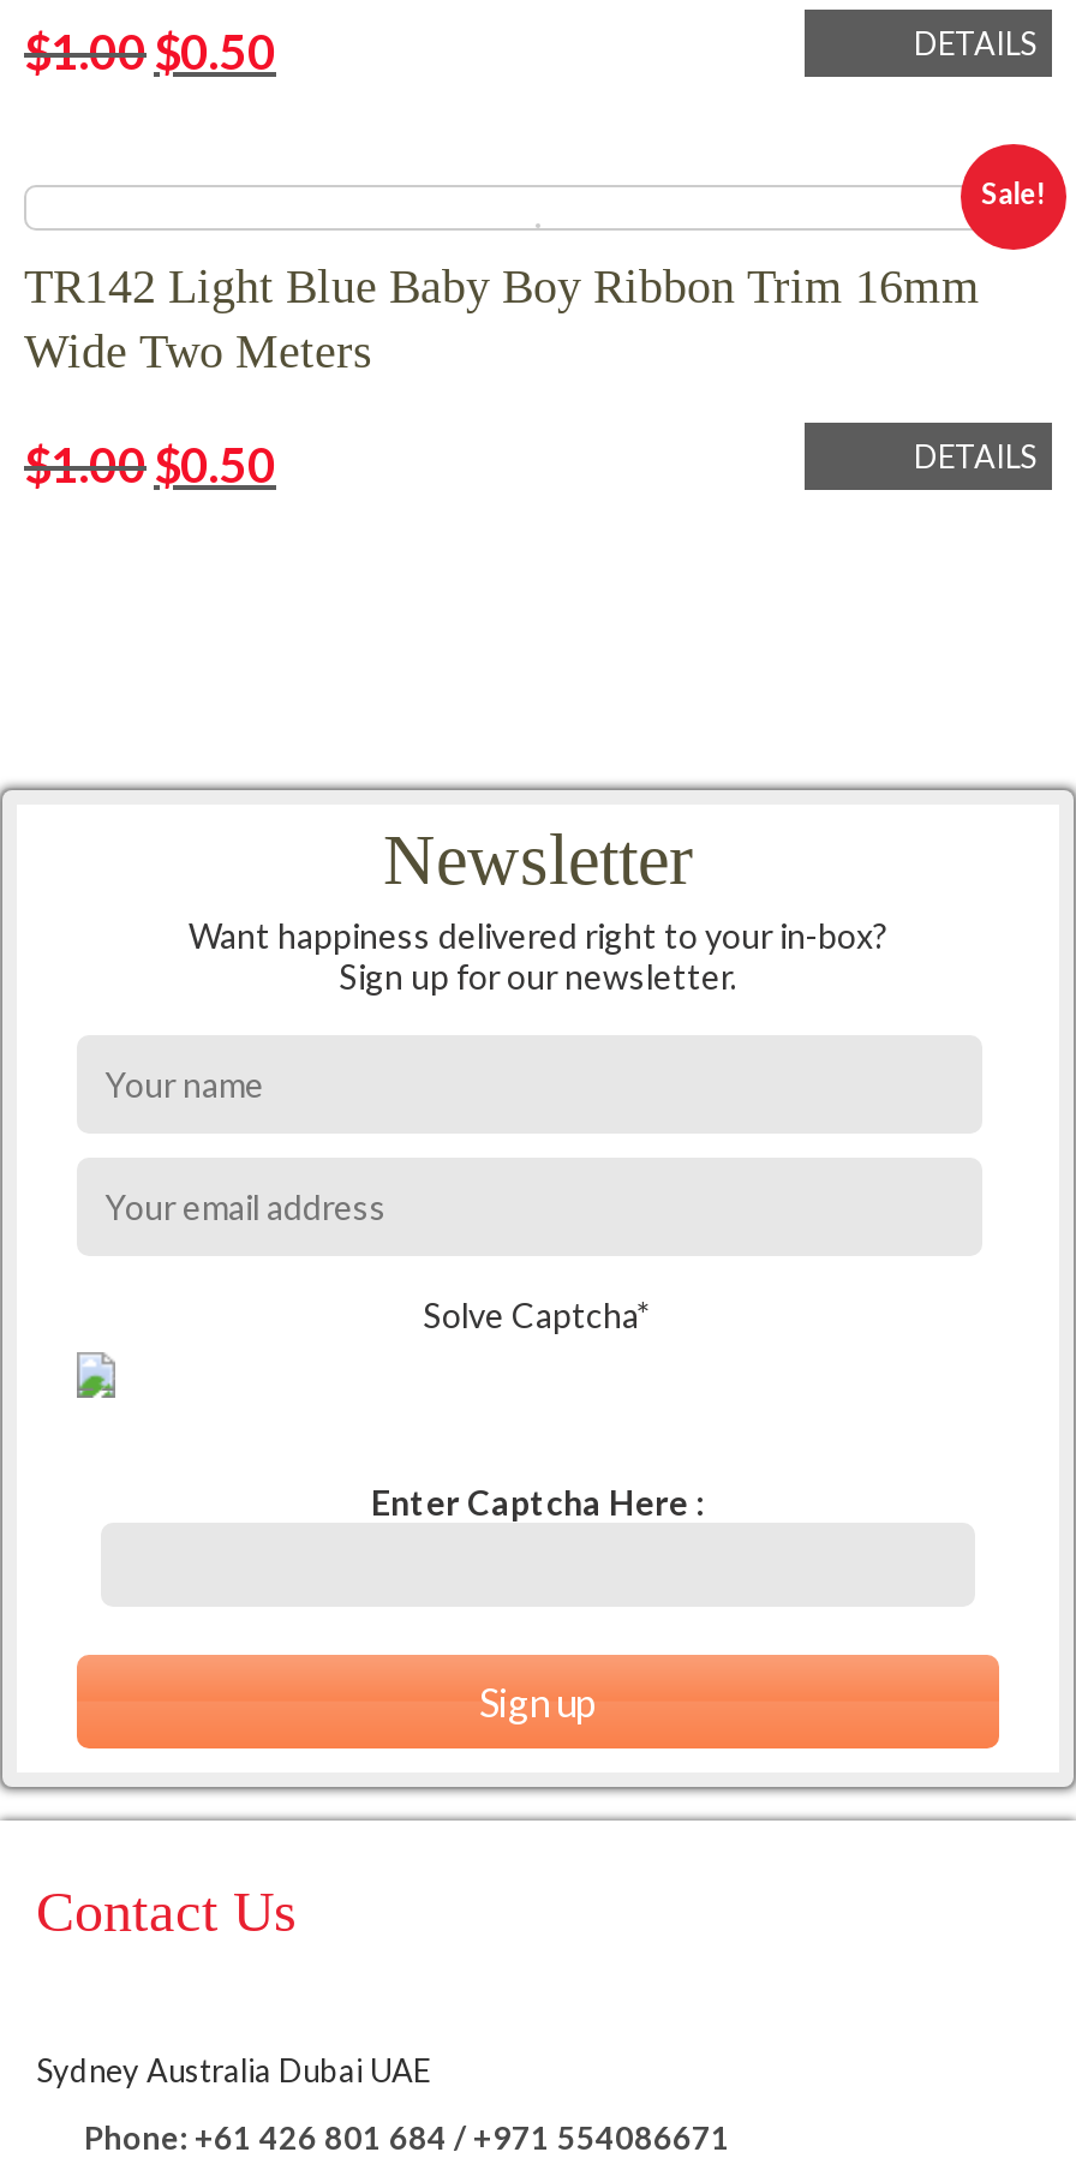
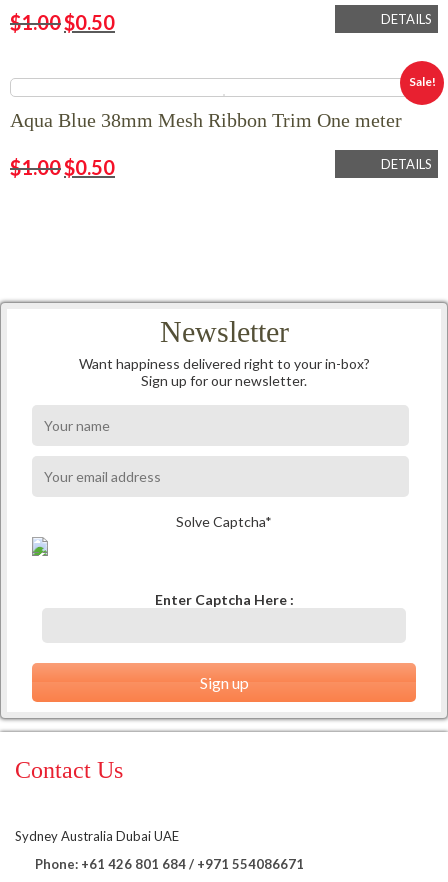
[24,259,980,377] TR142 Light Blue Baby Boy Ribbon Trim 16mm | Wide Two Meters -> [10,109,402,131] Aqua Blue 38mm Mesh Ribbon Trim One meter

